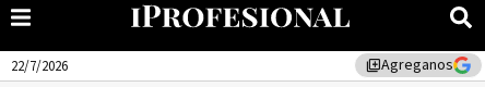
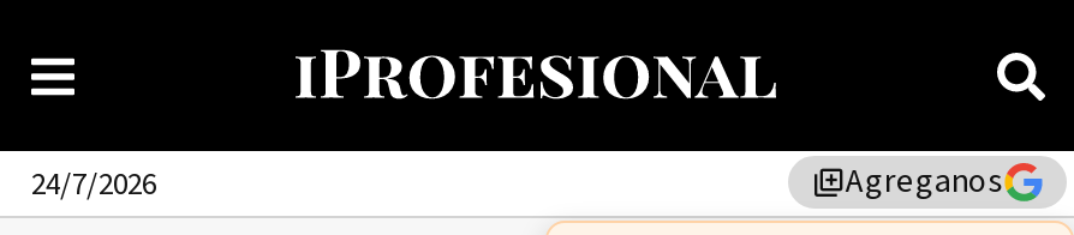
[11,58,68,76] 22/7/2026 -> [31,165,156,206] 24/7/2026

